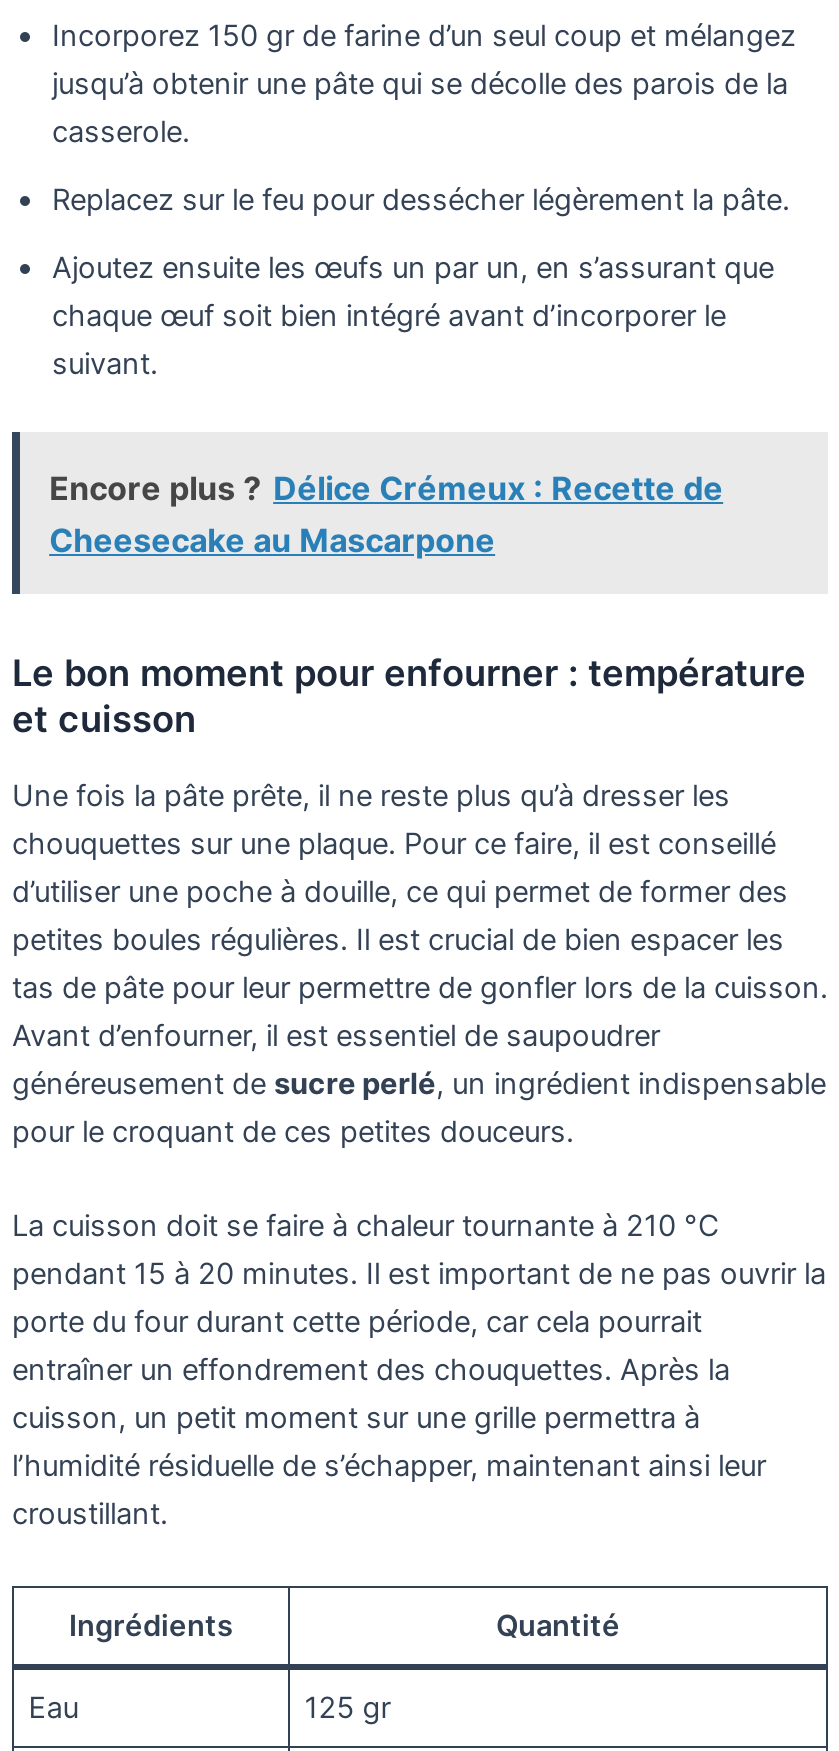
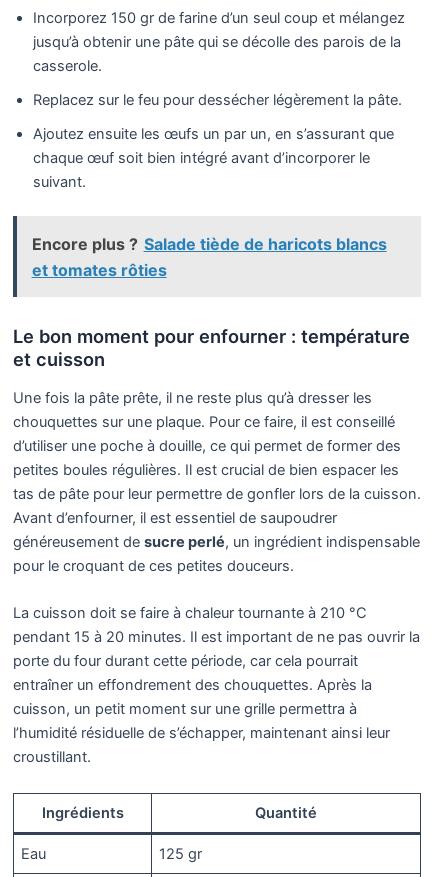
[49,467,723,559] Encore plus ? Délice Crémeux : Recette de | Cheesecake au Mascarpone -> [32,234,387,280] Encore plus ? Salade tiède de haricots blancs | et tomates rôties

